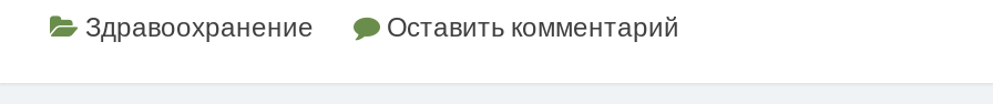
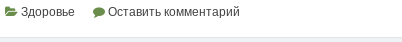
[85,12,314,43] Здравоохранение -> [20,5,74,19] Здоровье

